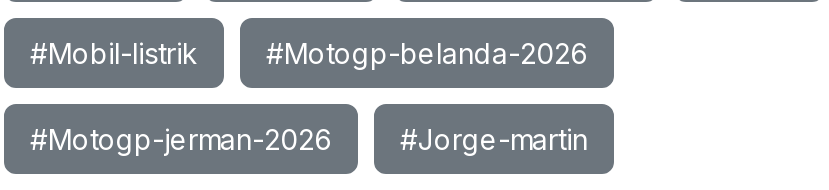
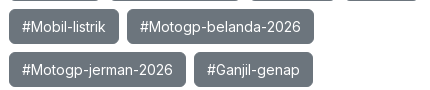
[400,123,588,157] #Jorge-martin -> [207,61,300,78] #Ganjil-genap

